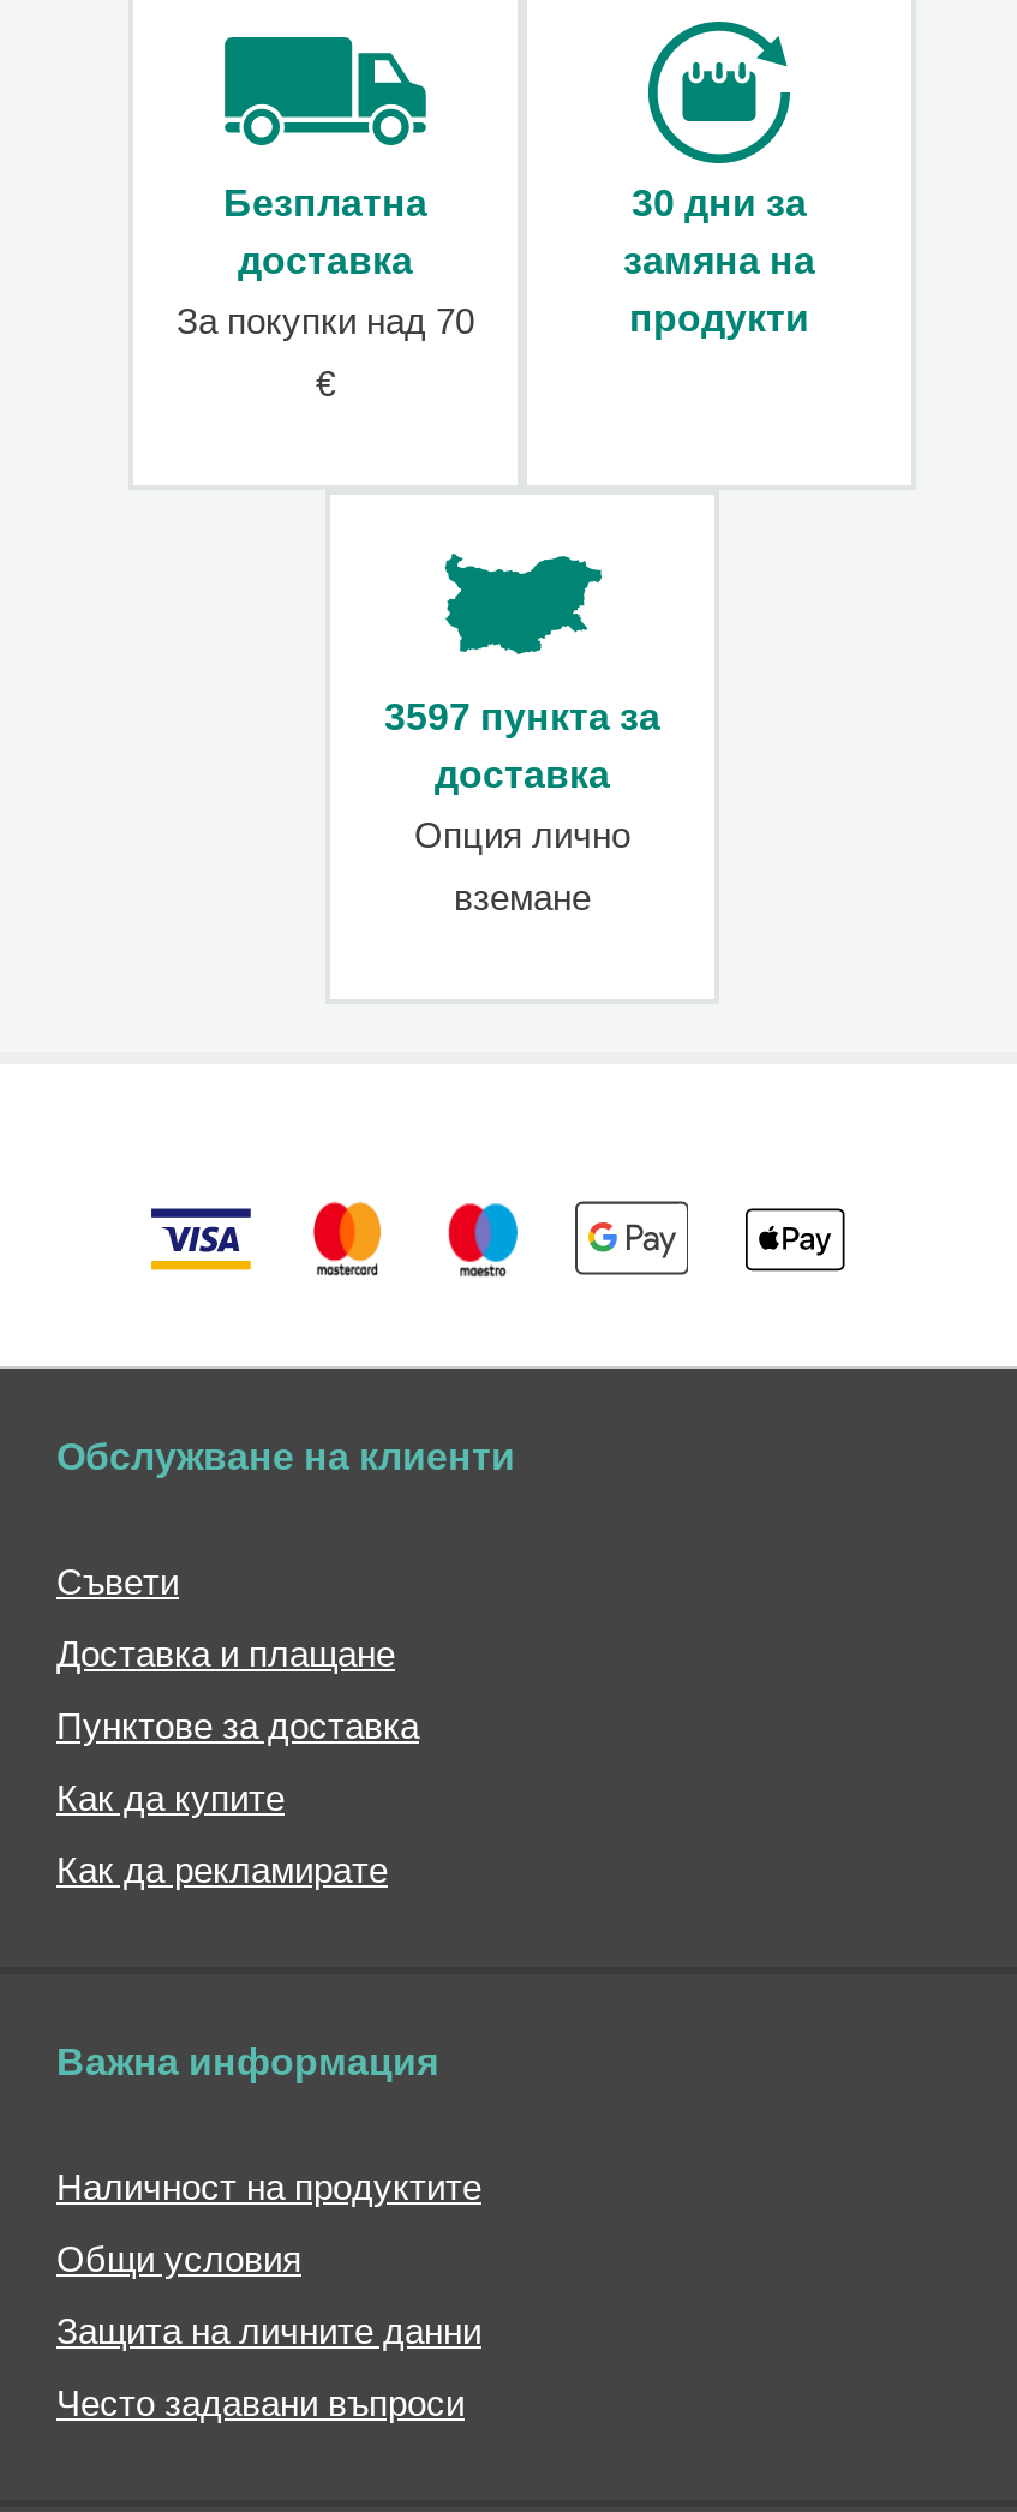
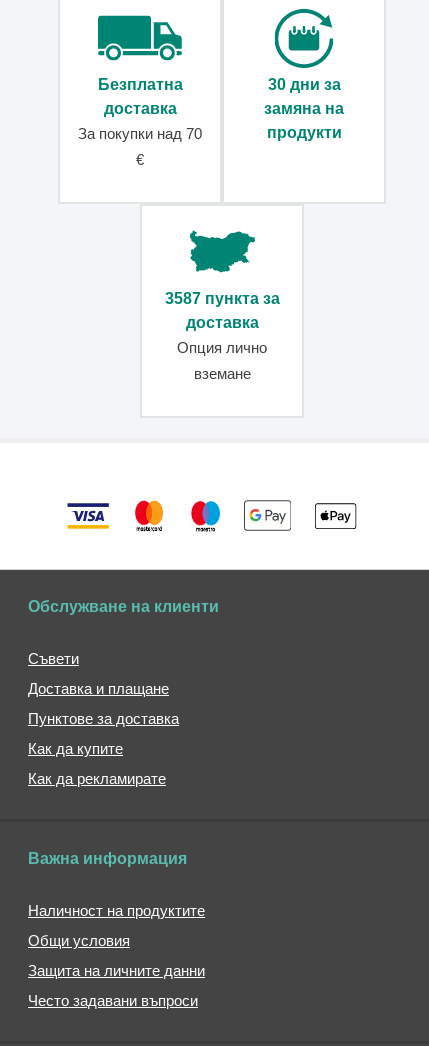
[384,695,660,736] 3597 пункта за -> [164,289,279,306] 3587 пункта за

